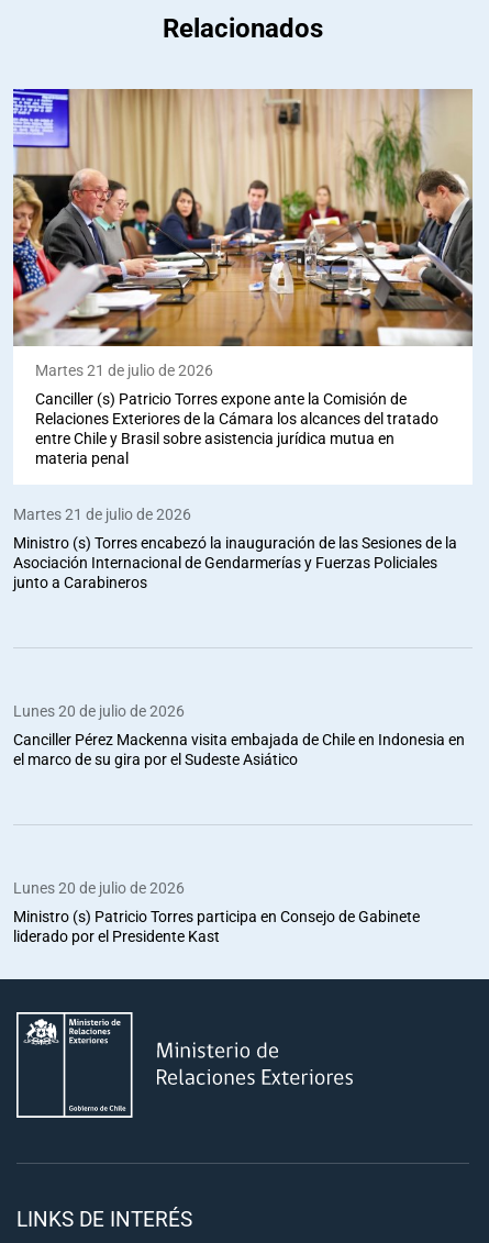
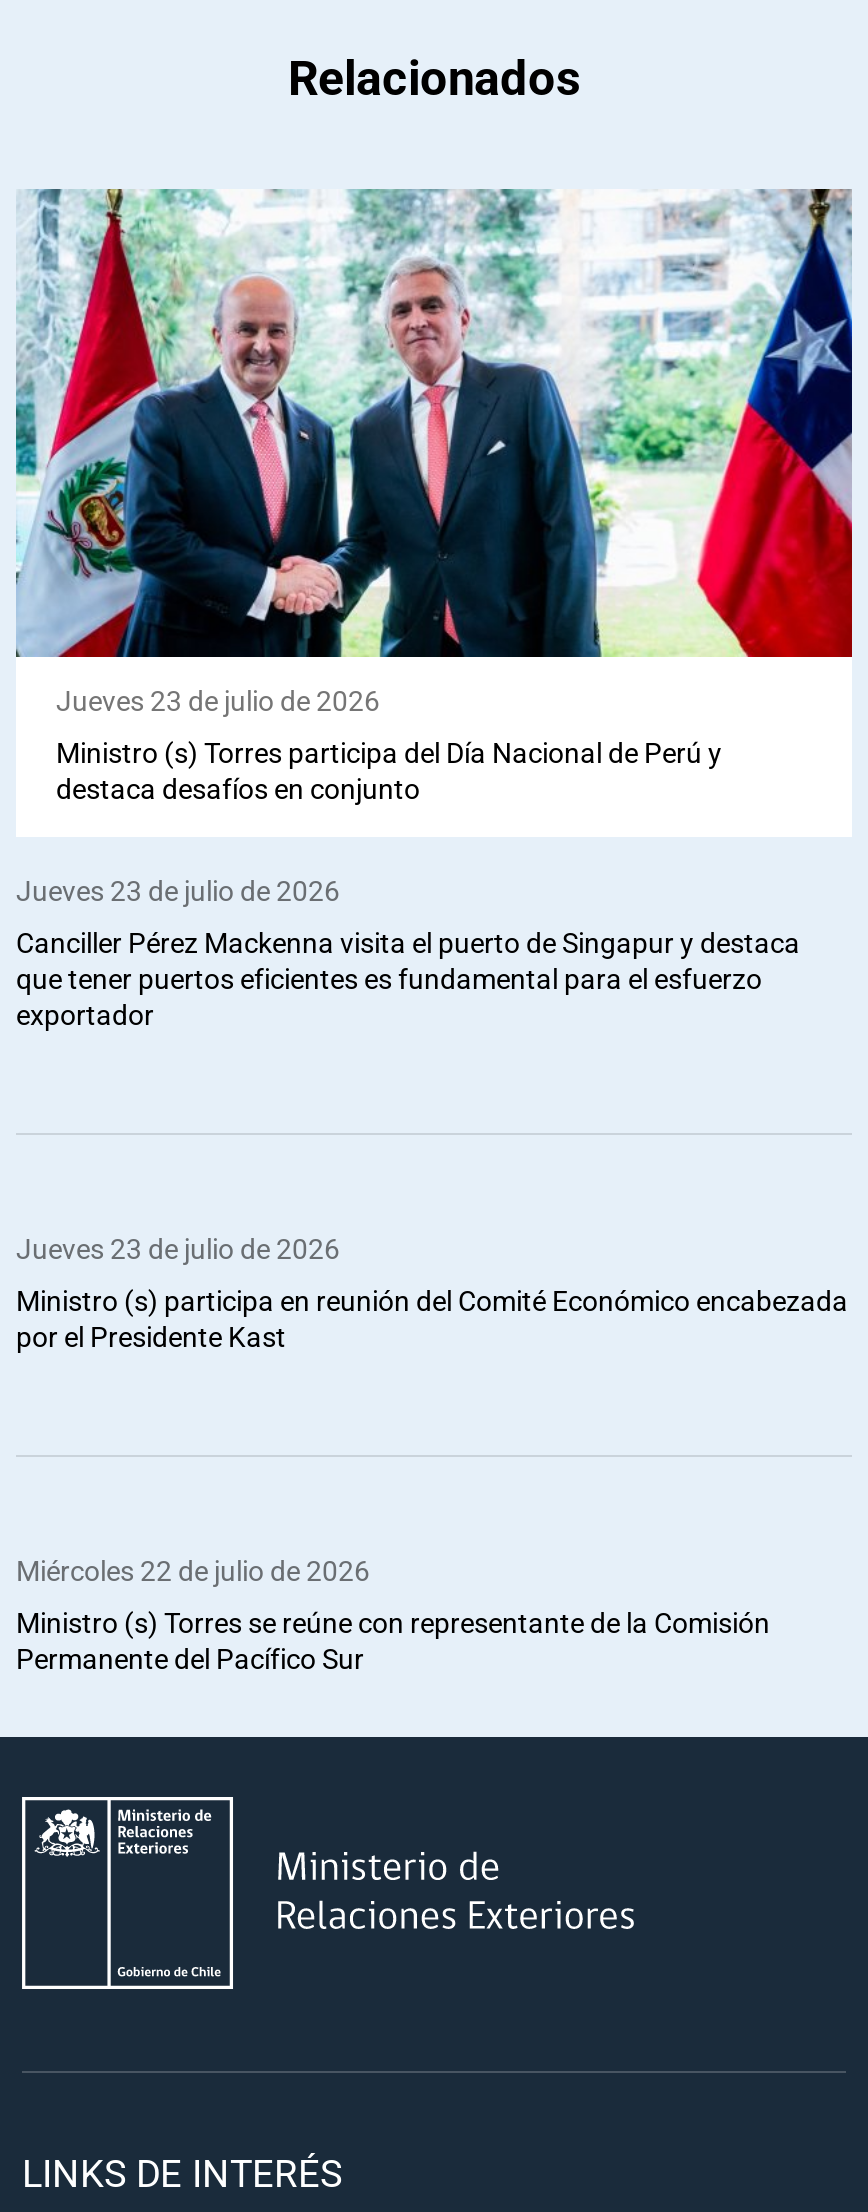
[12,88,474,468] [image] | Martes 21 de julio de 2026 | Canciller (s) Patricio Torres expone ante la Comisión de | Relaciones Exteriores de la Cámara los alcances del tratado | entre Chile y Brasil sobre asistencia jurídica mutua en | materia penal -> [14,187,854,807] [image] | Jueves 23 de julio de 2026 | Ministro (s) Torres participa del Día Nacional de Perú y | destaca desafíos en conjunto
[13,503,457,592] Martes 21 de julio de 2026 | Ministro (s) Torres encabezó la inauguración de las Sesiones de la | Asociación Internacional de Gendarmerías y Fuerzas Policiales | junto a Carabineros -> [16,871,800,1033] Jueves 23 de julio de 2026 | Canciller Pérez Mackenna visita el puerto de Singapur y destaca | que tener puertos eficientes es fundamental para el esfuerzo | exportador
[13,700,465,769] Lunes 20 de julio de 2026 | Canciller Pérez Mackenna visita embajada de Chile en Indonesia en | el marco de su gira por el Sudeste Asiático -> [16,1229,848,1355] Jueves 23 de julio de 2026 | Ministro (s) participa en reunión del Comité Económico encabezada | por el Presidente Kast
[13,877,420,946] Lunes 20 de julio de 2026 | Ministro (s) Patricio Torres participa en Consejo de Gabinete | liderado por el Presidente Kast -> [16,1551,770,1677] Miércoles 22 de julio de 2026 | Ministro (s) Torres se reúne con representante de la Comisión | Permanente del Pacífico Sur

